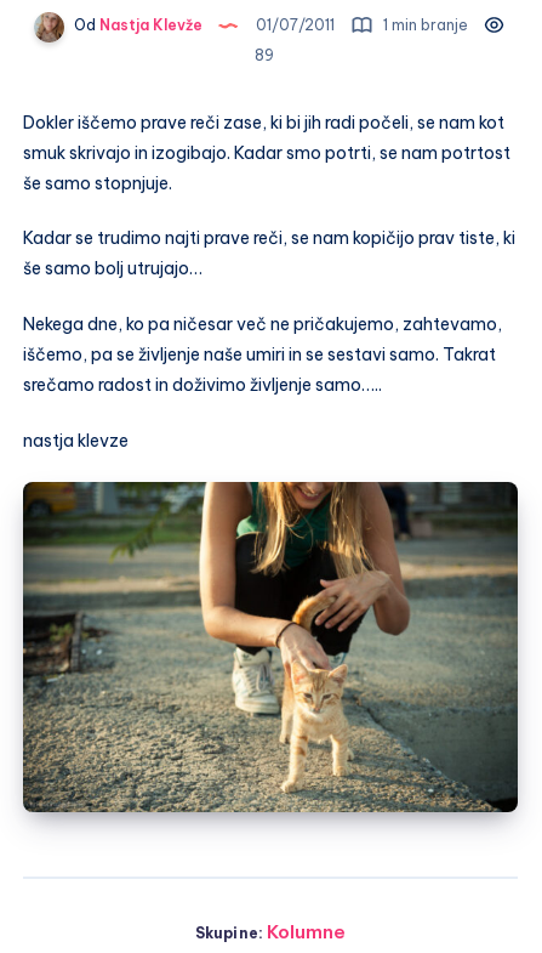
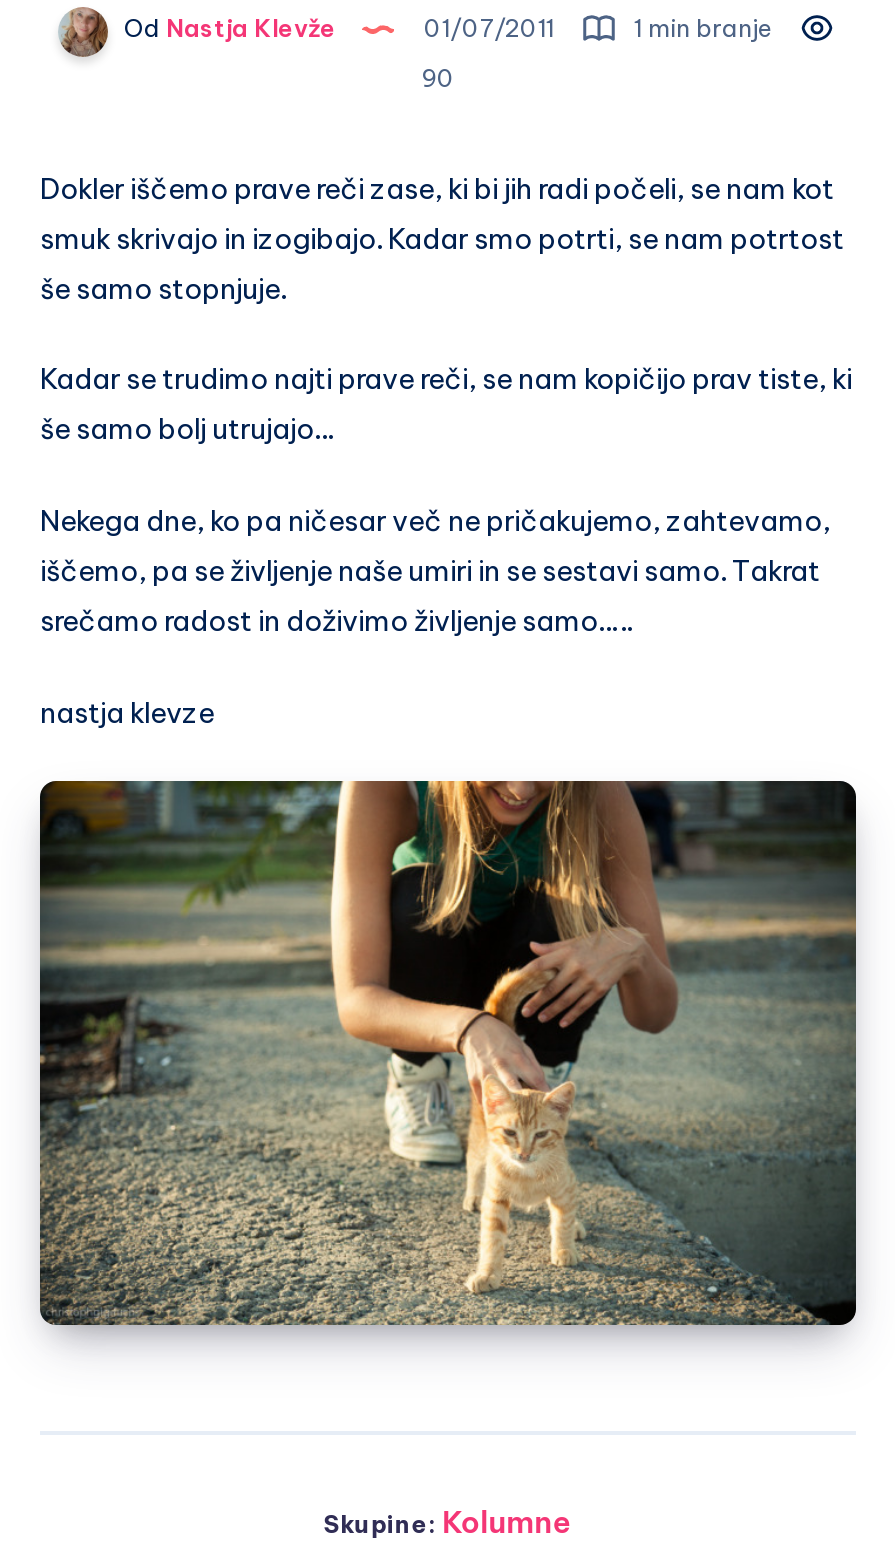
[255,46,274,64] 89 -> [421,62,455,92] 90

